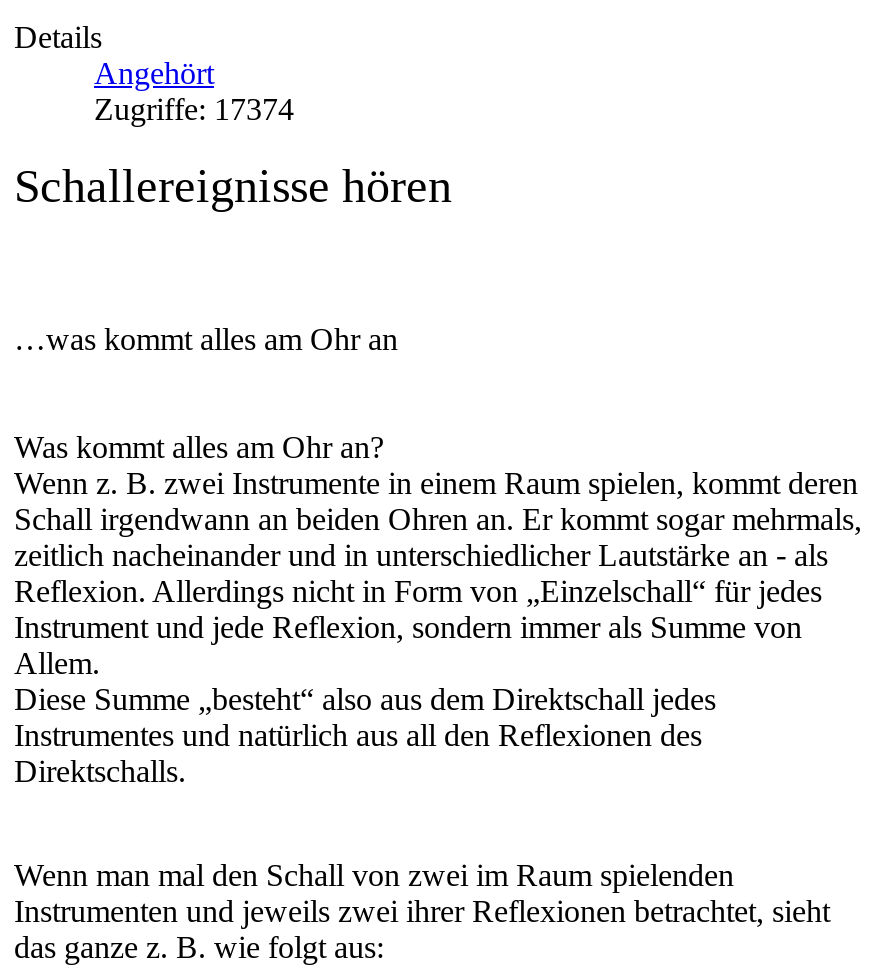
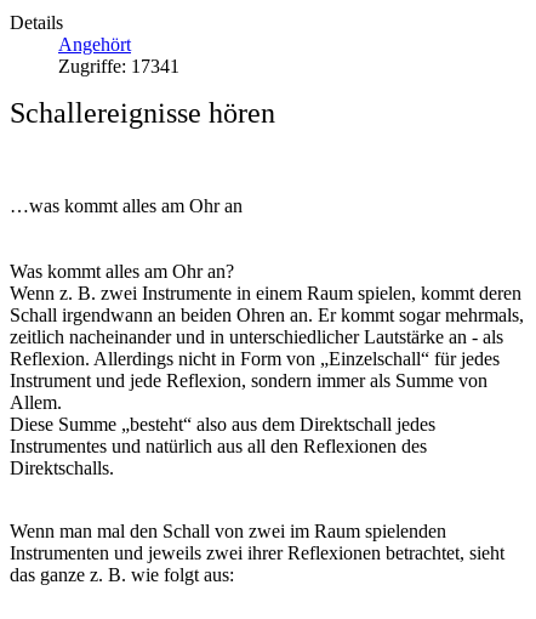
[94,92,294,126] Zugriffe: 17374 -> [58,56,179,76] Zugriffe: 17341

